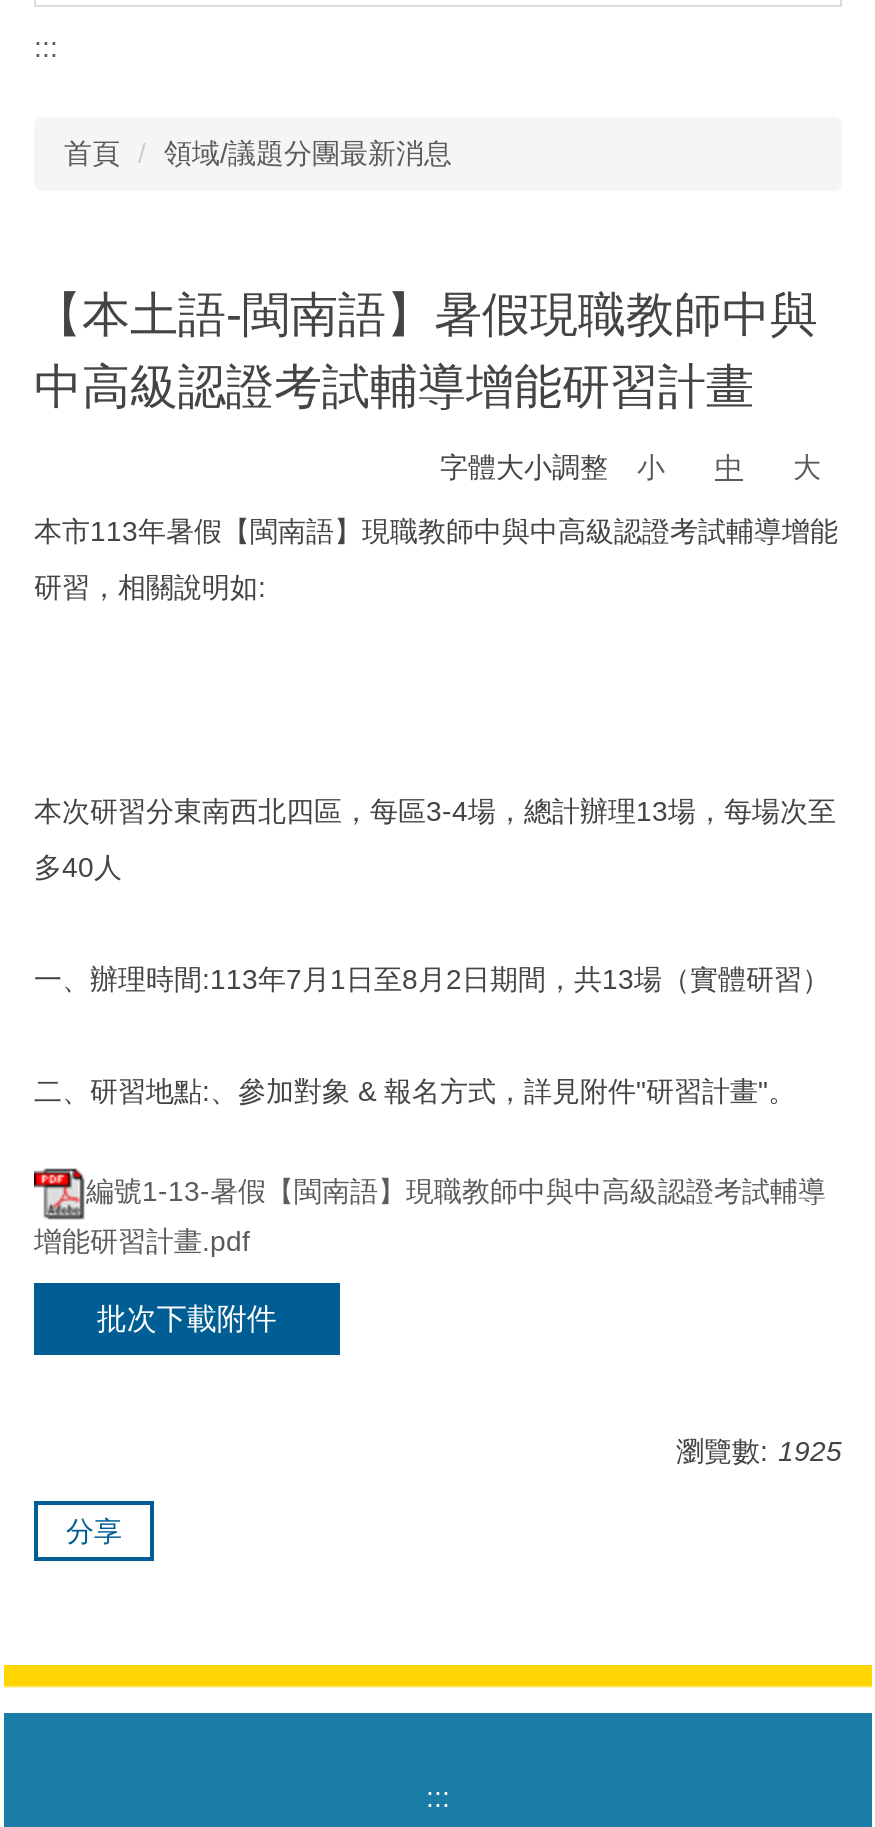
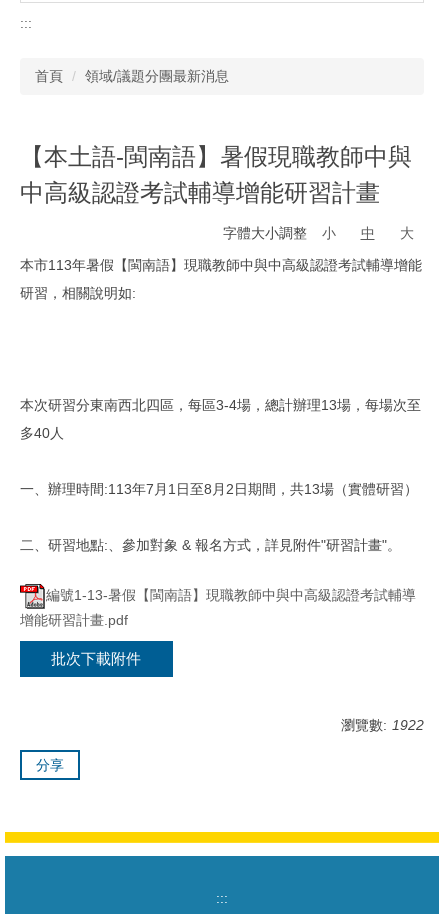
[676,1435,842,1467] 瀏覽數: 1925 -> [341,717,424,733] 瀏覽數: 1922

